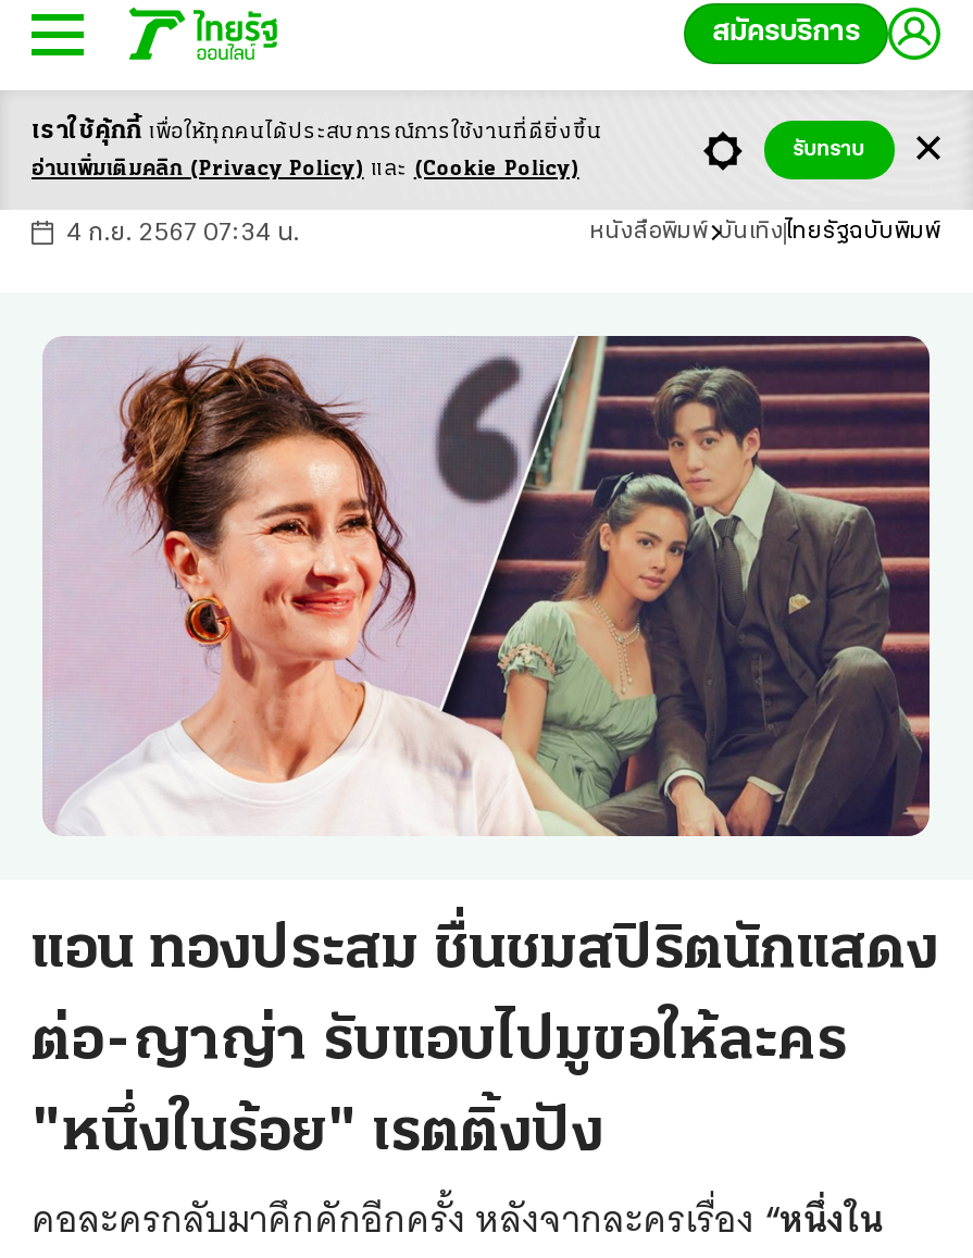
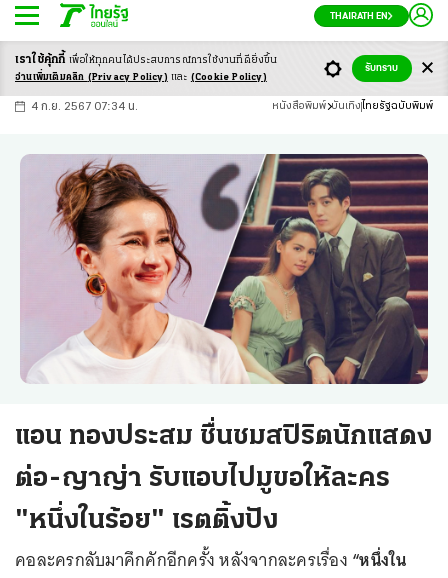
[712,16,860,49] สมัครบริการ -> [330,11,388,22] THAIRATH EN

